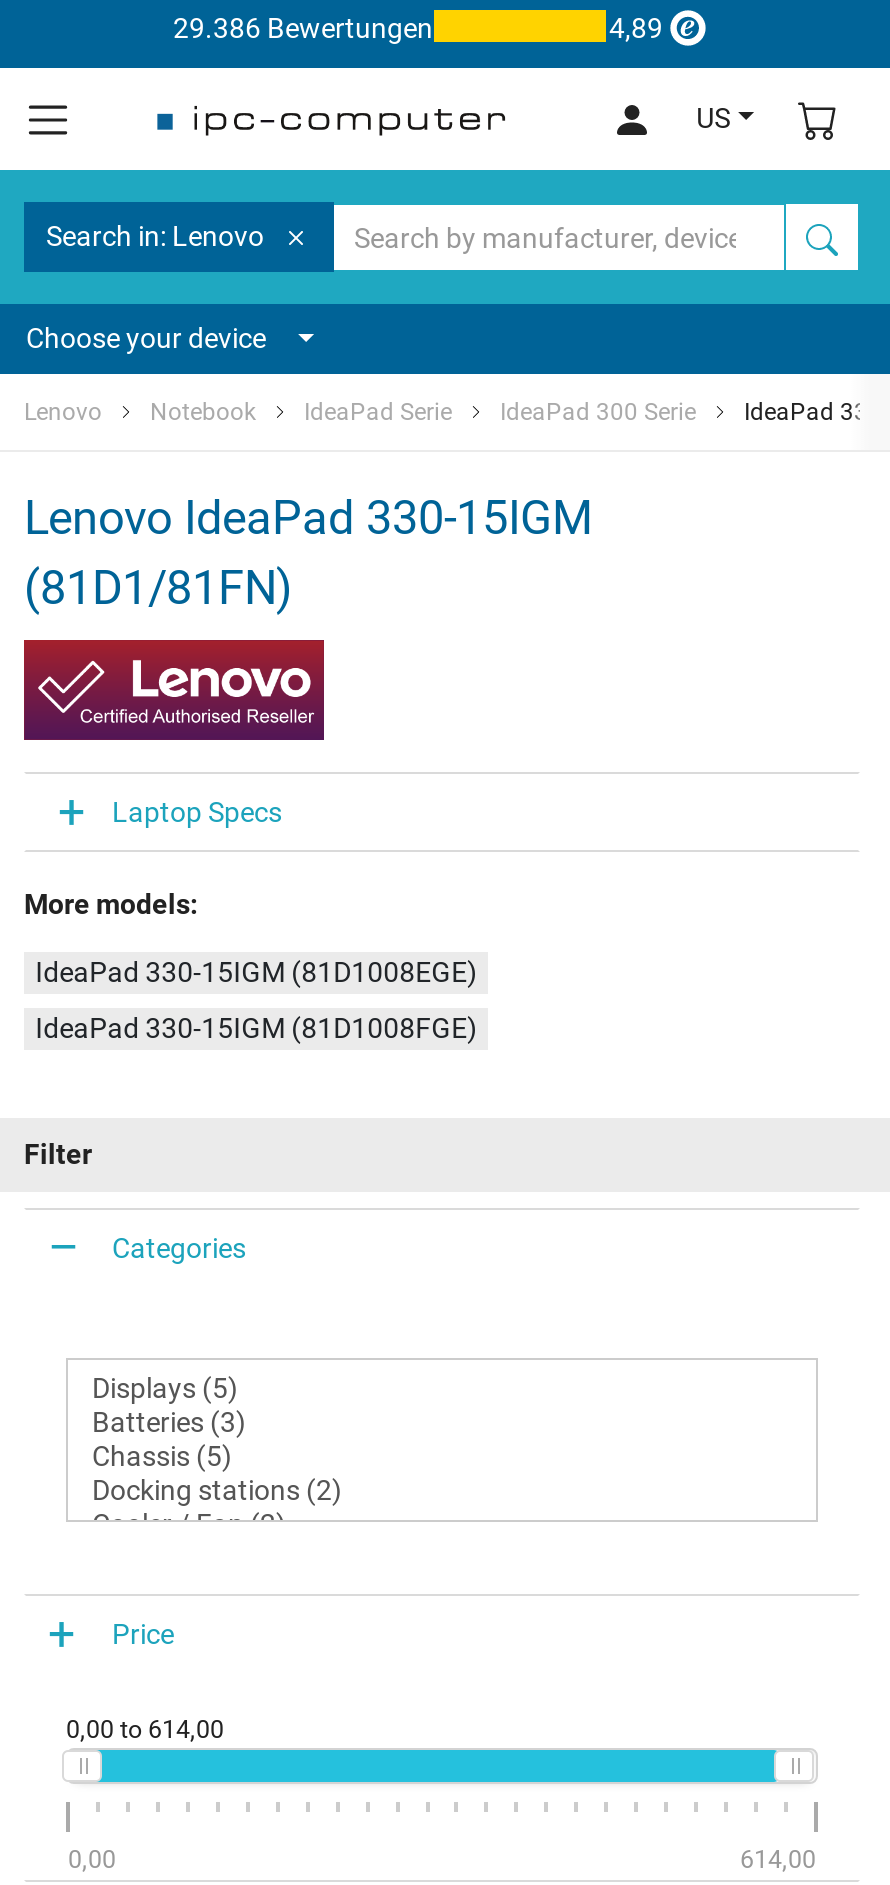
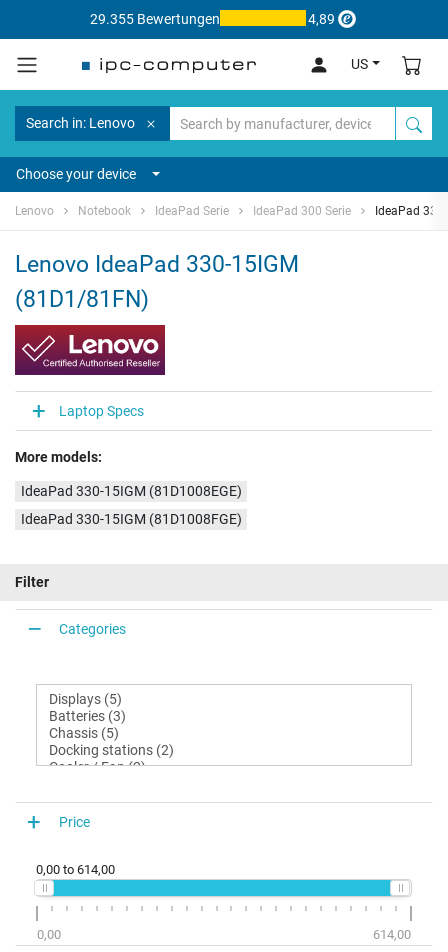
[173,11,433,43] 29.386 Bewertungen -> [89,10,219,26] 29.355 Bewertungen

